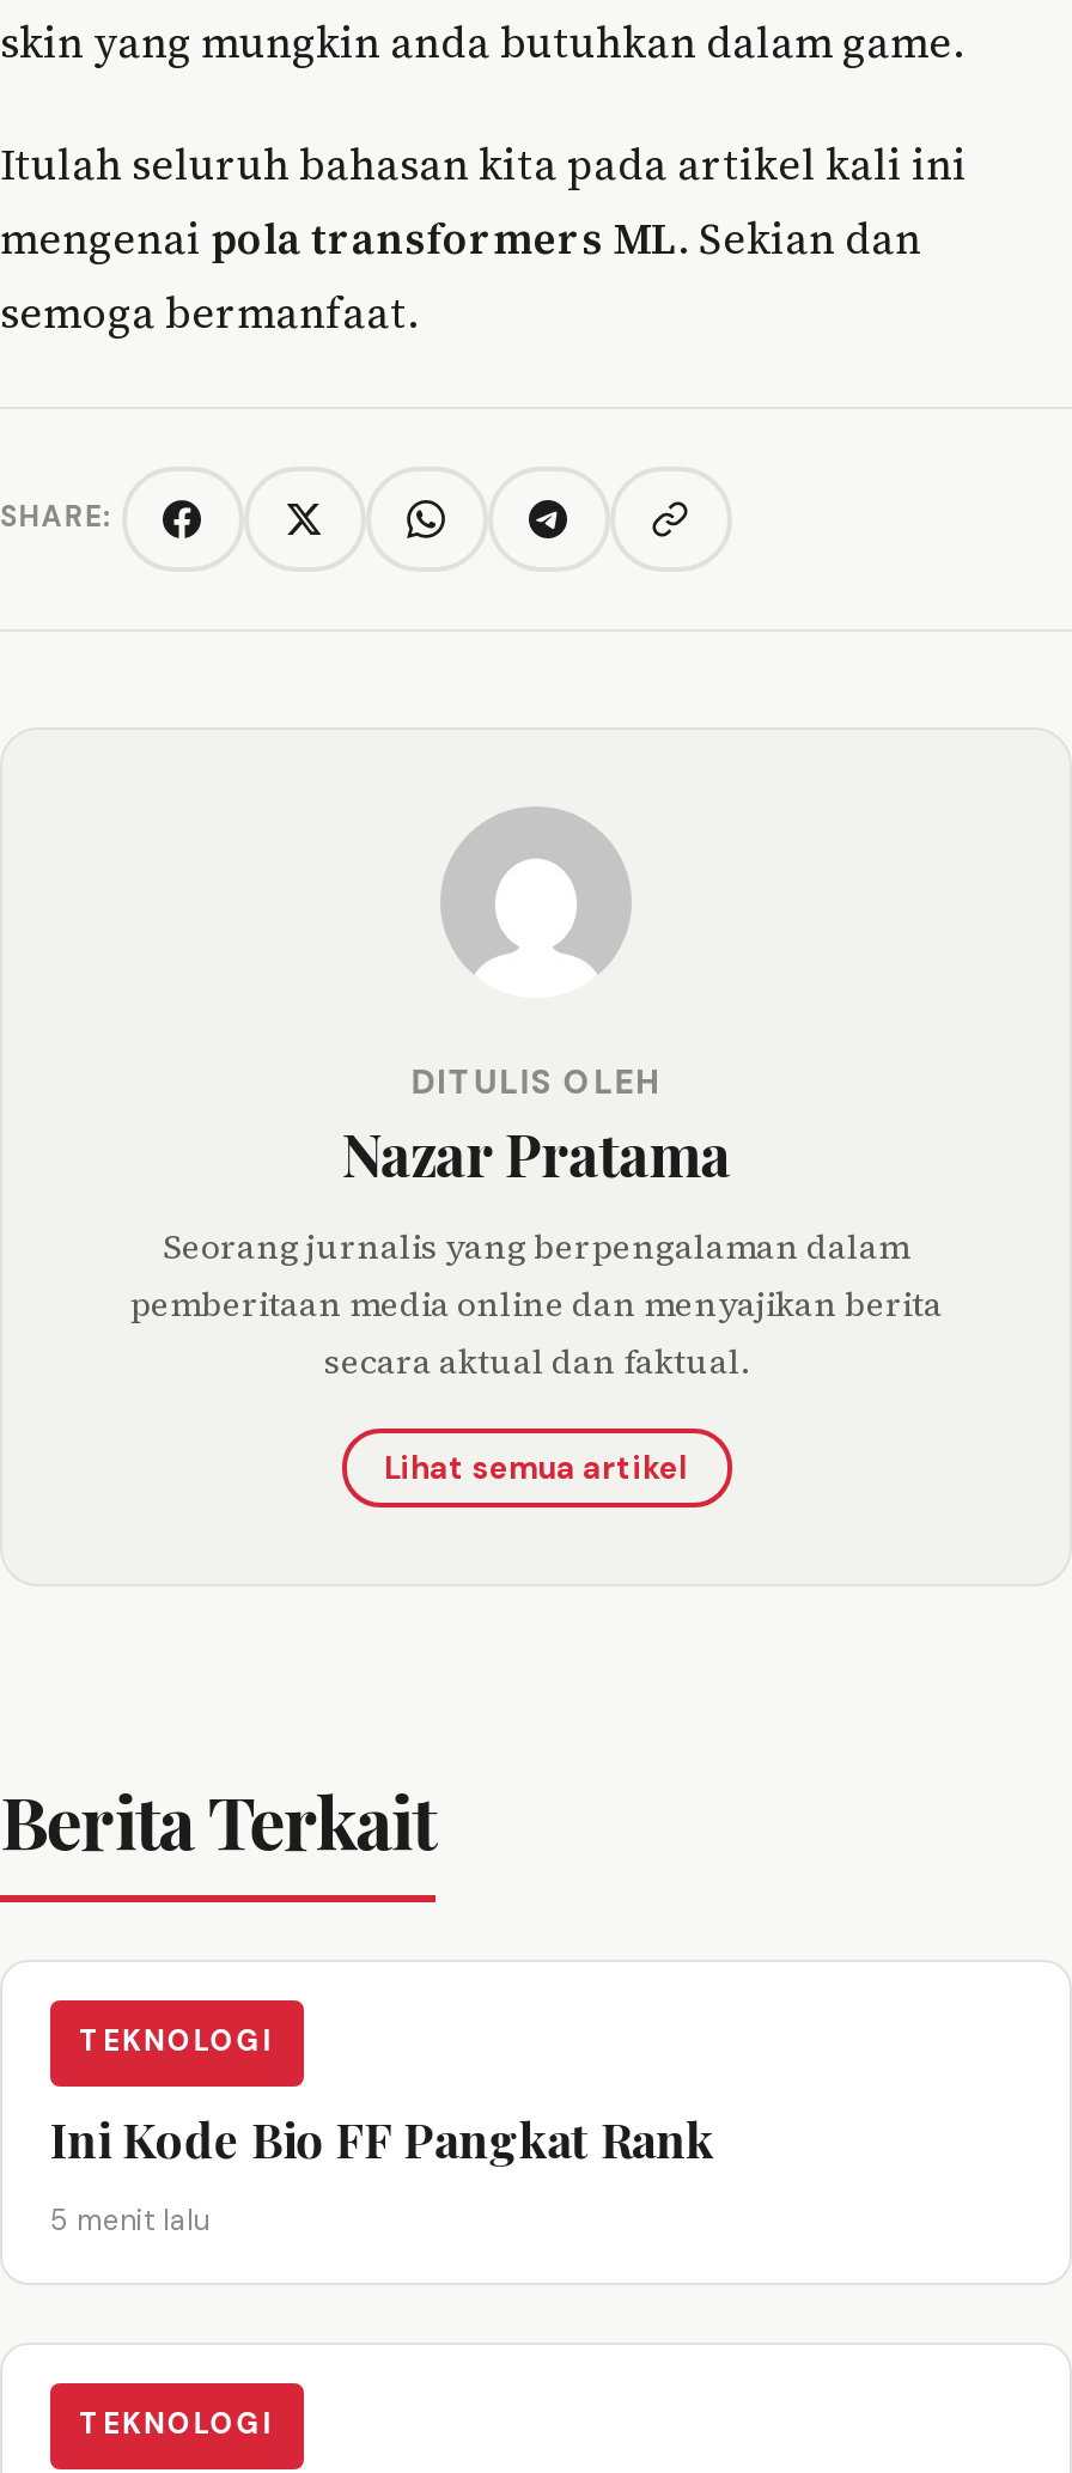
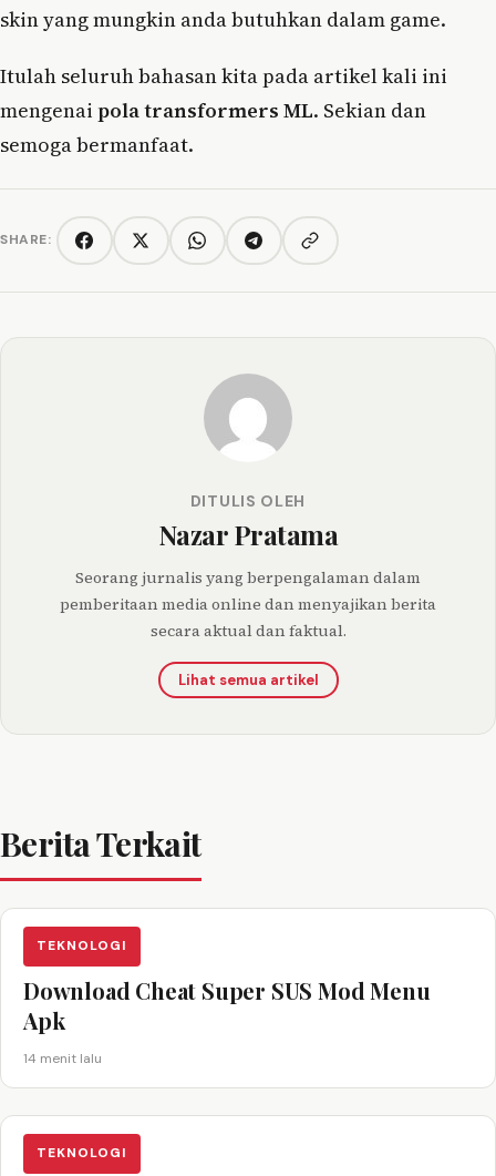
[50,2105,714,2169] Ini Kode Bio FF Pangkat Rank -> [23,975,430,1035] Download Cheat Super SUS Mod Menu | Apk
[50,2200,211,2239] 5 menit lalu -> [23,1049,102,1067] 14 menit lalu

